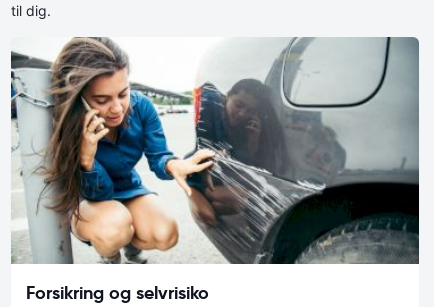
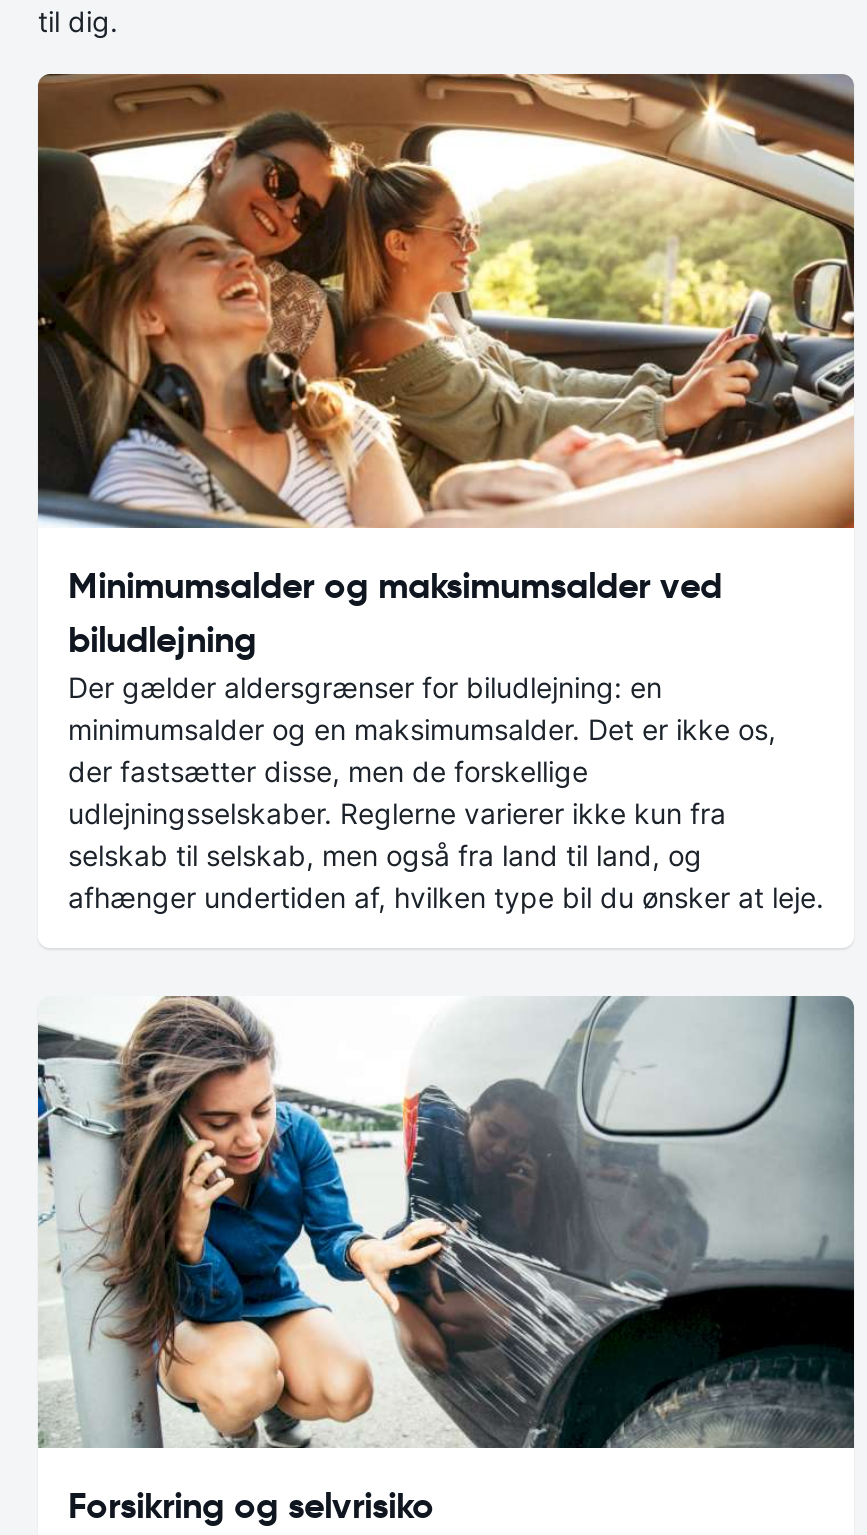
none -> [36,72,856,913] [image] | Minimumsalder og maksimumsalder ved | biludlejning | Der gælder aldersgrænser for biludlejning: en | minimumsalder og en maksimumsalder. Det er ikke os, | der fastsætter disse, men de forskellige | udlejningsselskaber. Reglerne varierer ikke kun fra | selskab til selskab, men også fra land til land, og | afhænger undertiden af, hvilken type bil du ønsker at leje.

